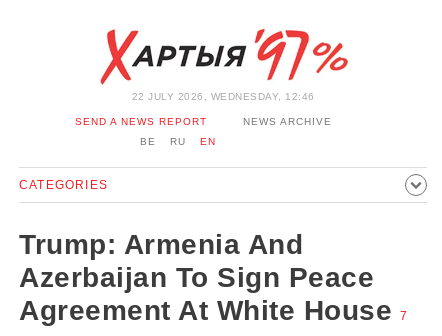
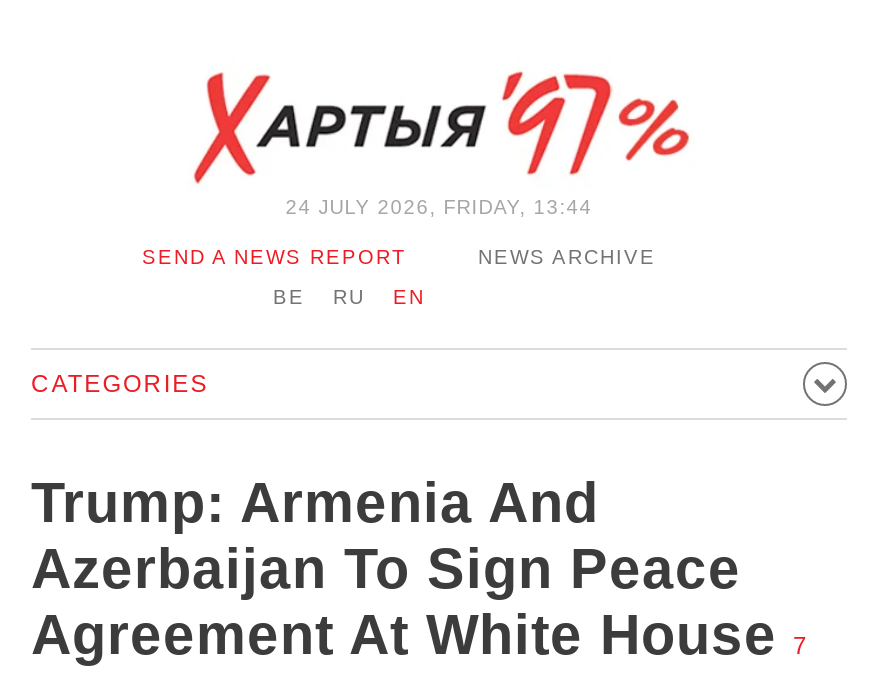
[131,91,314,102] 22 JULY 2026, WEDNESDAY, 12:46 -> [285,196,593,218] 24 JULY 2026, FRIDAY, 13:44

